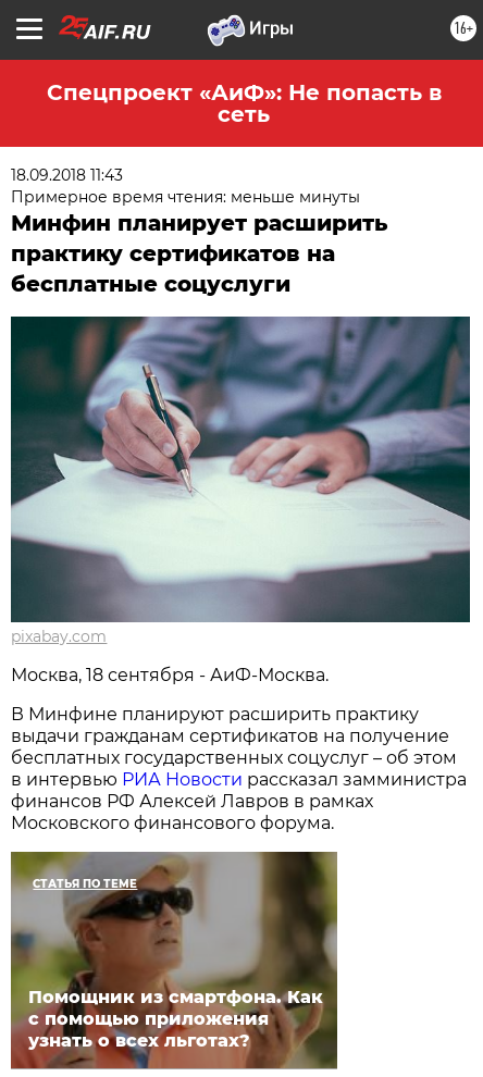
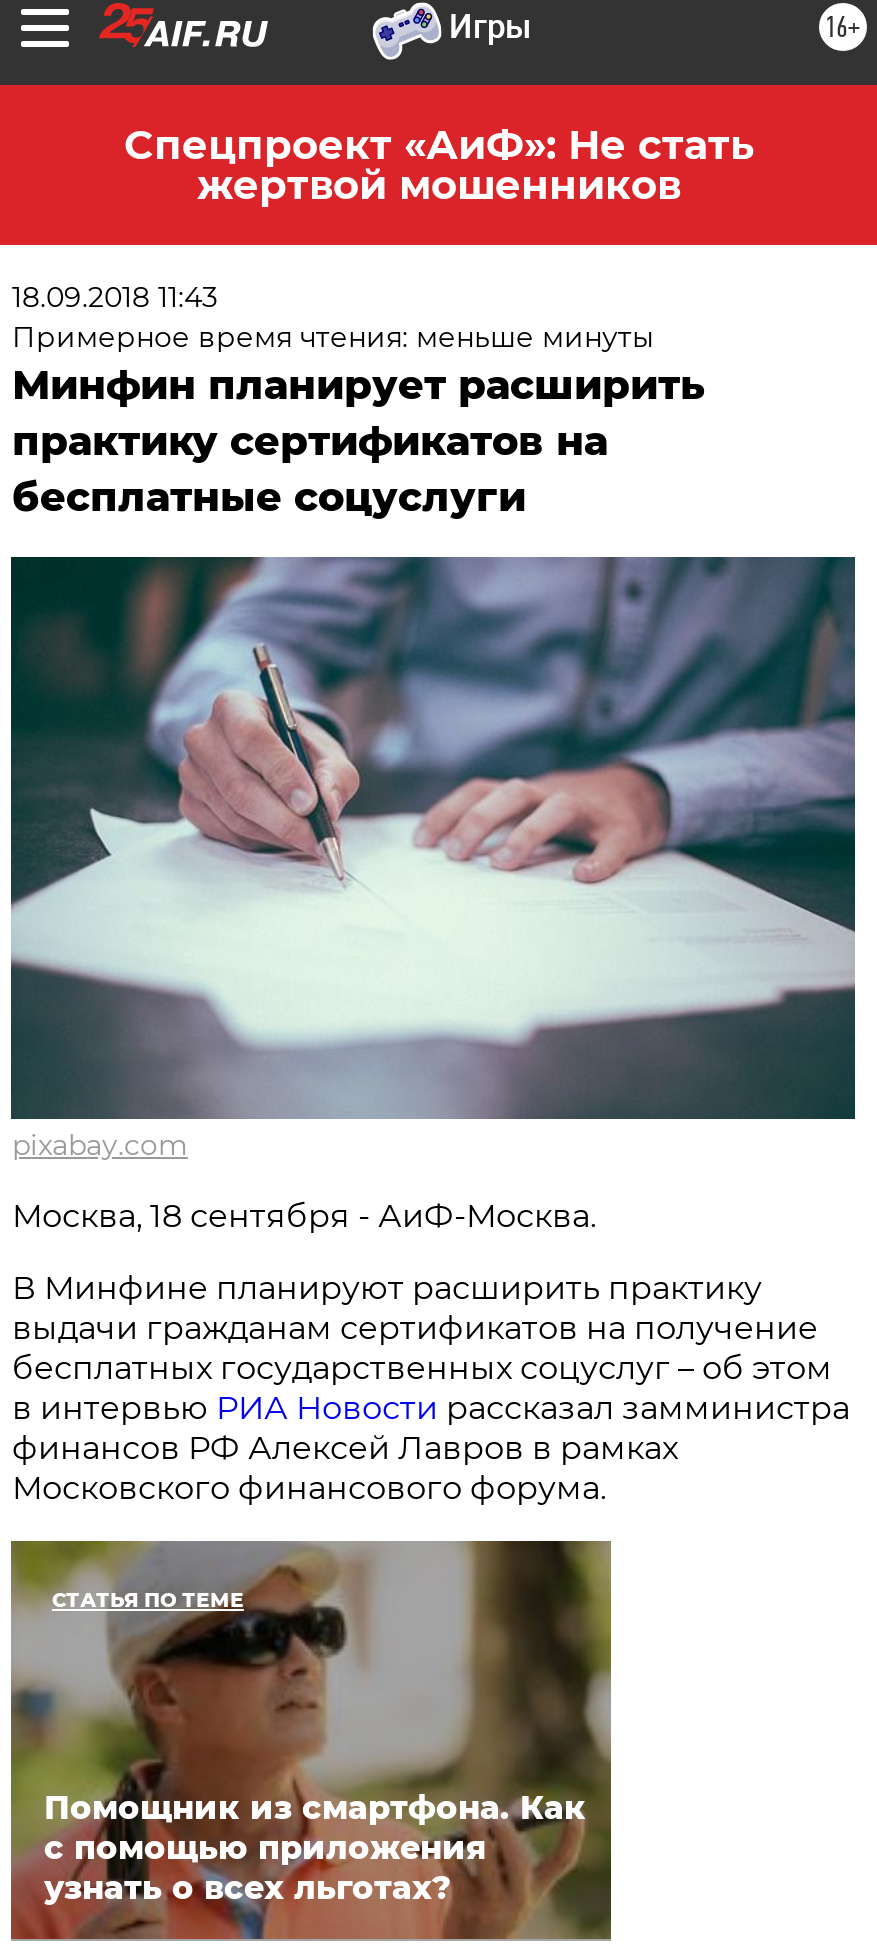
[46,79,441,127] Спецпроект «АиФ»: Не попасть в | сеть -> [124,121,754,209] Спецпроект «АиФ»: Не стать | жертвой мошенников

